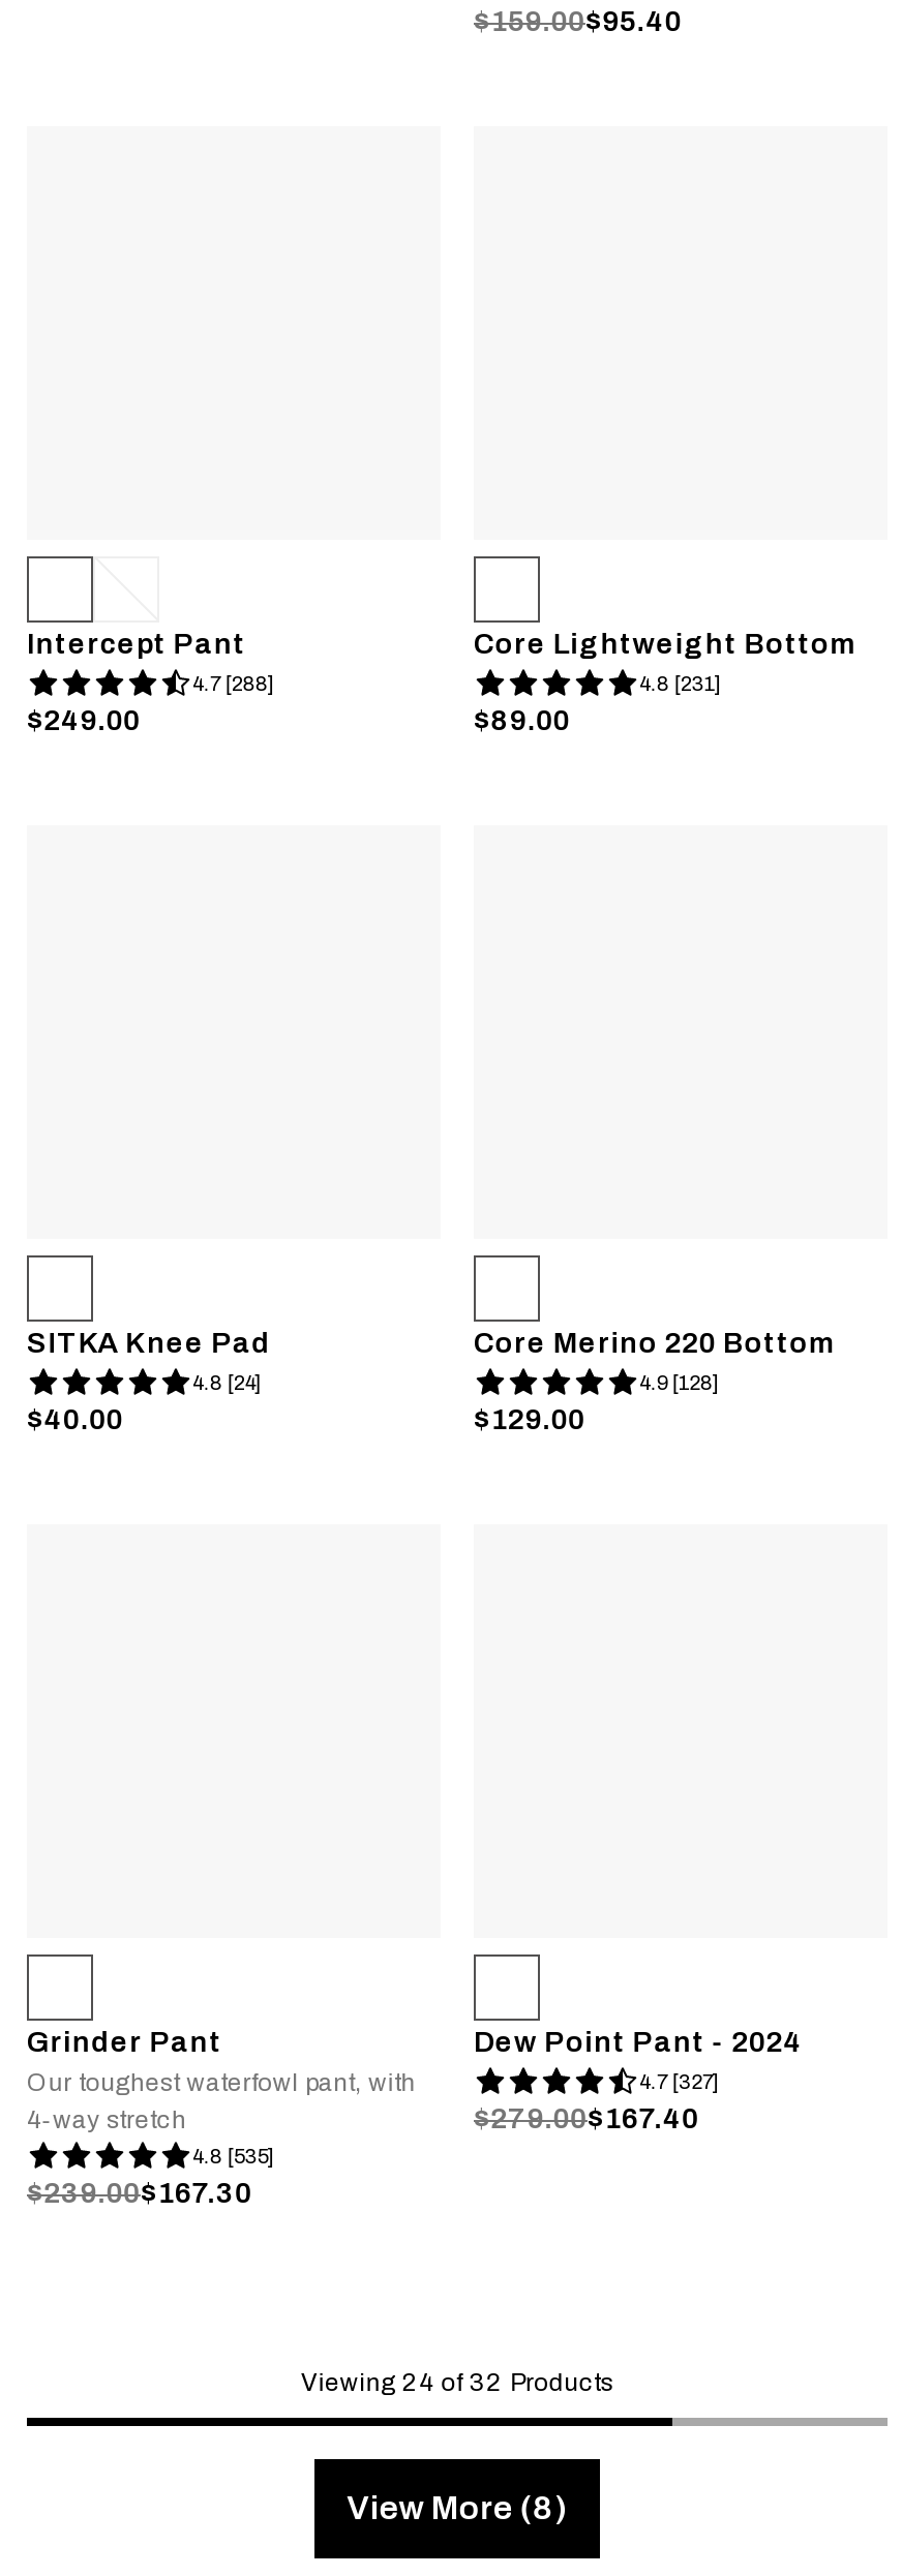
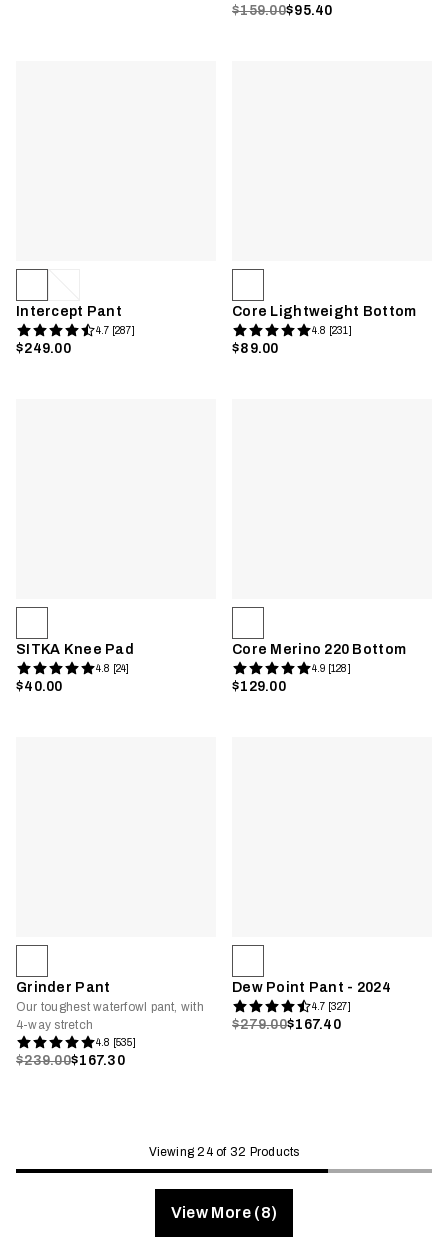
[192,672,275,695] 4.7 [288] -> [96,325,135,336] 4.7 [287]

